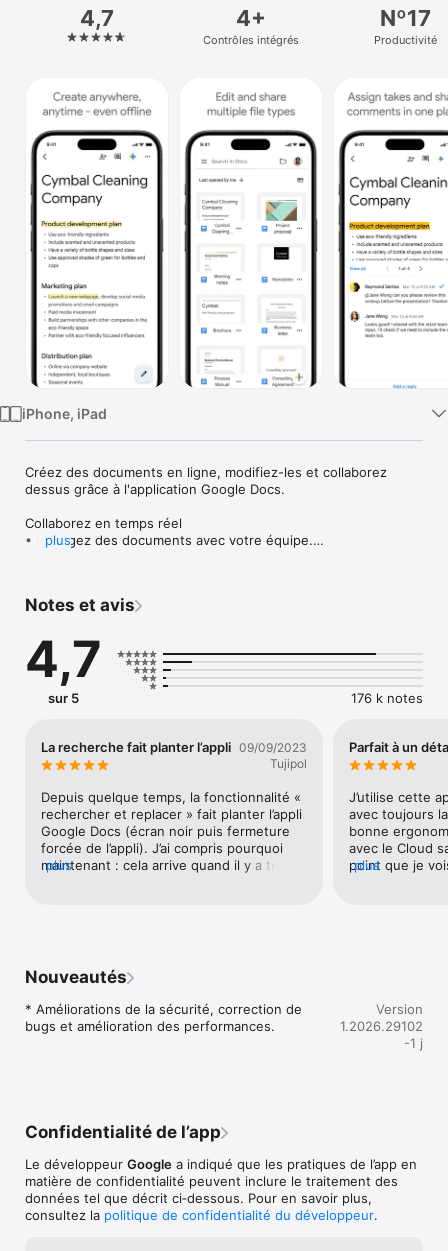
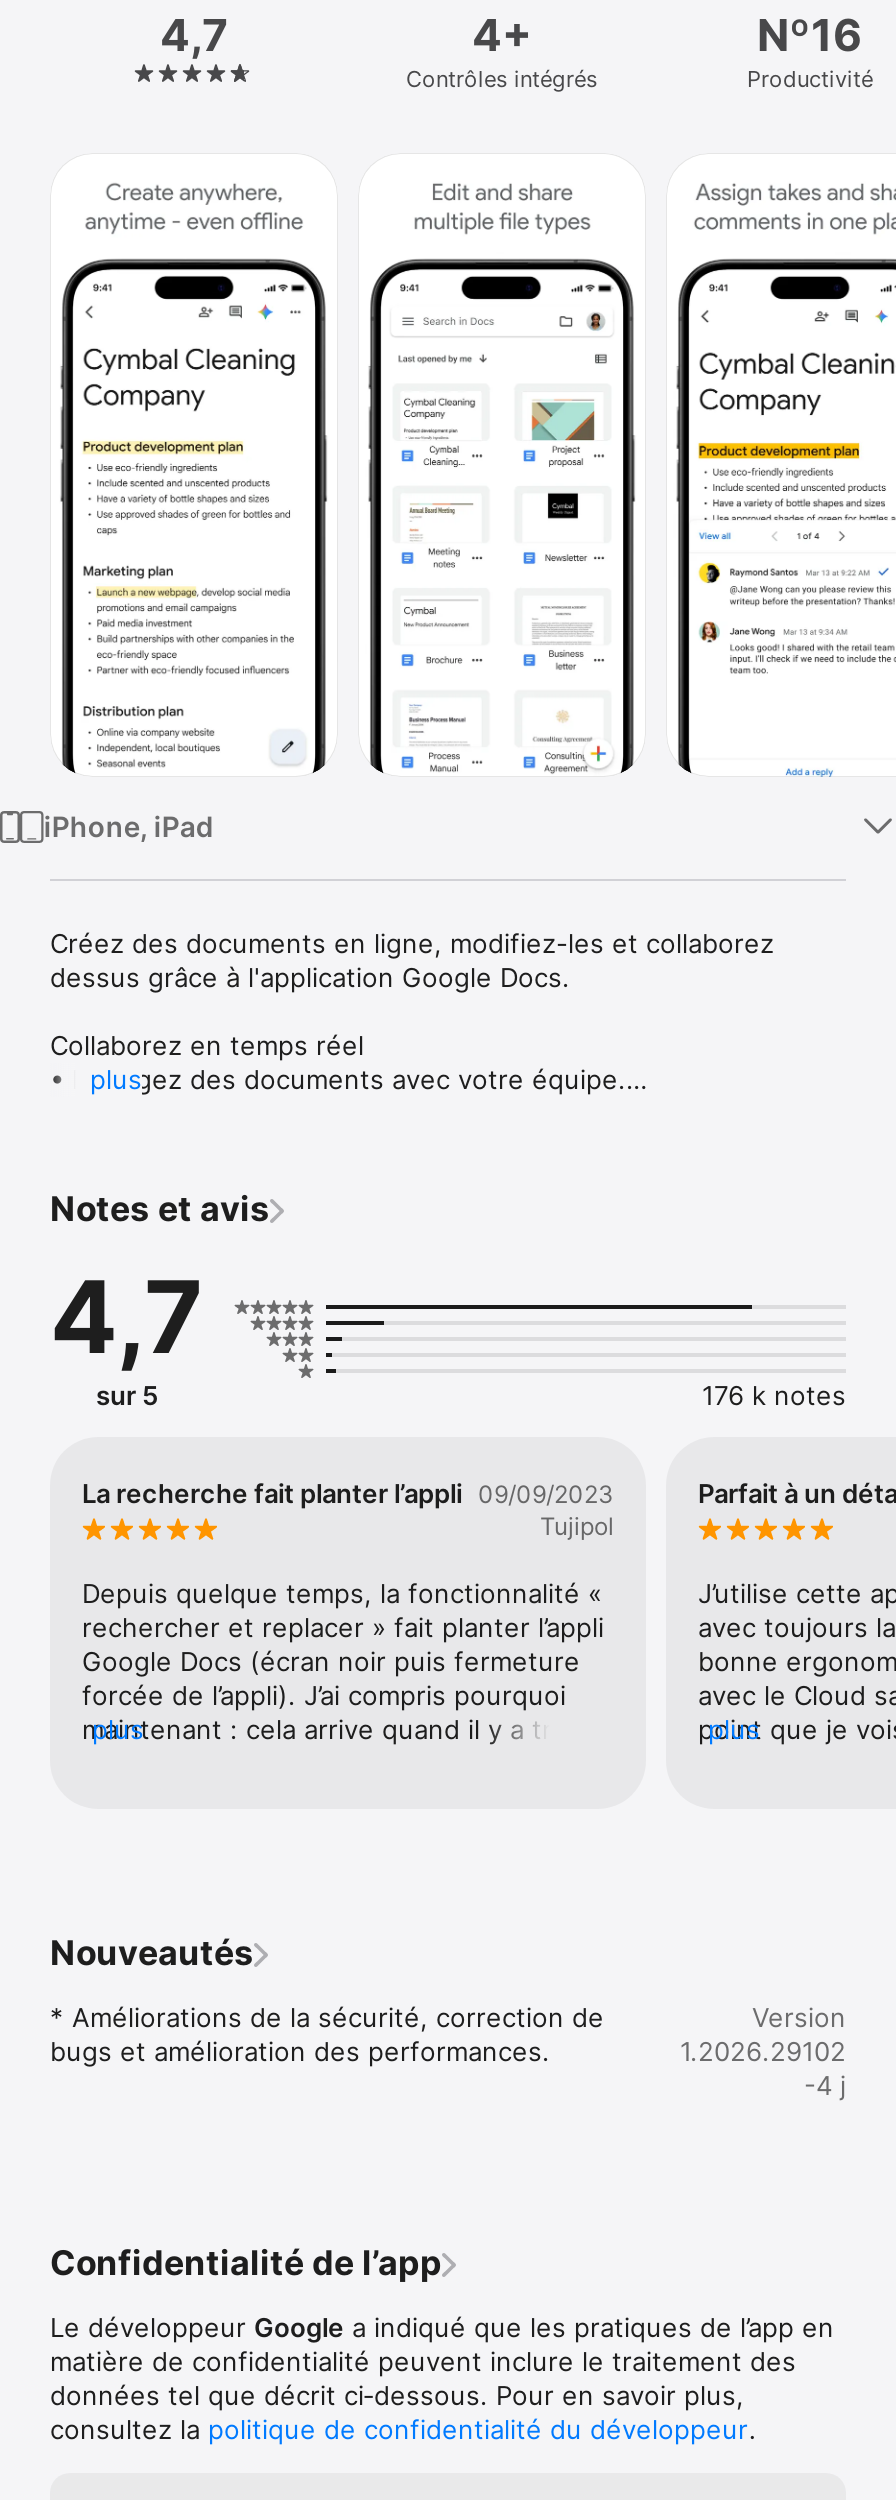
[379,5,430,31] Nº17 -> [757,9,863,61] Nº16
[404,1035,423,1051] -1 j -> [804,2069,846,2101] -4 j

